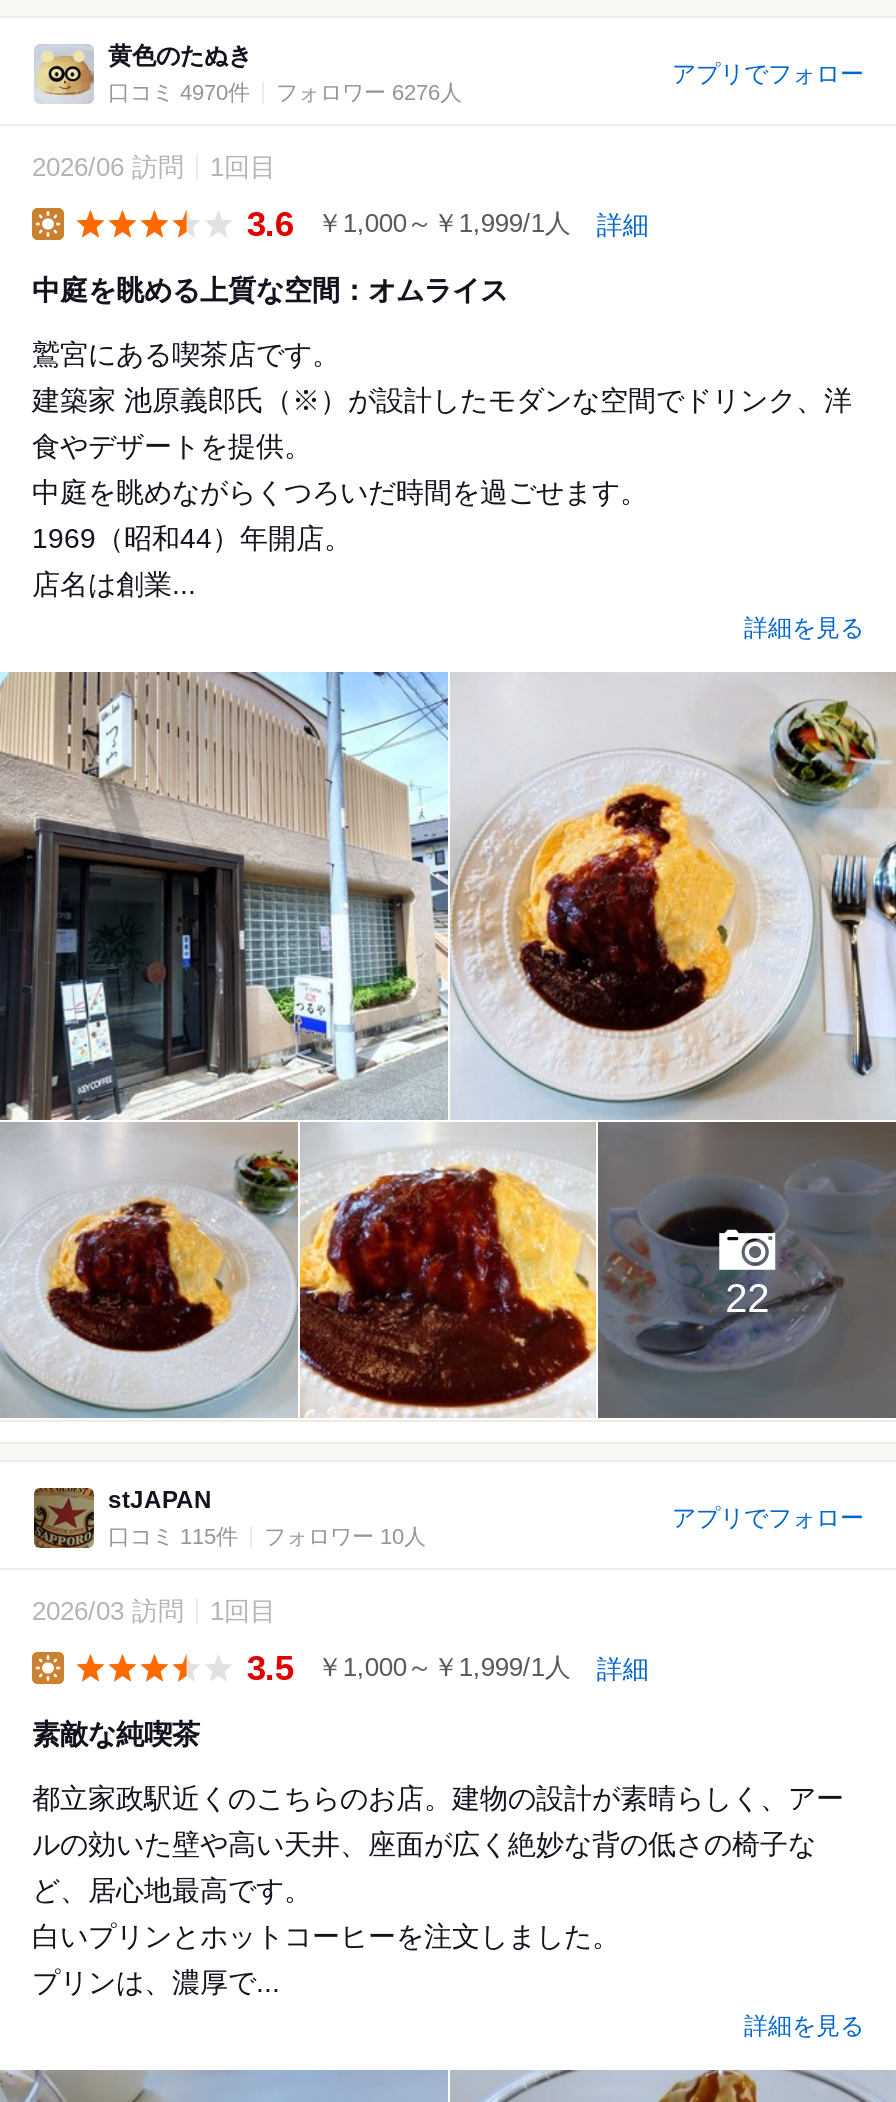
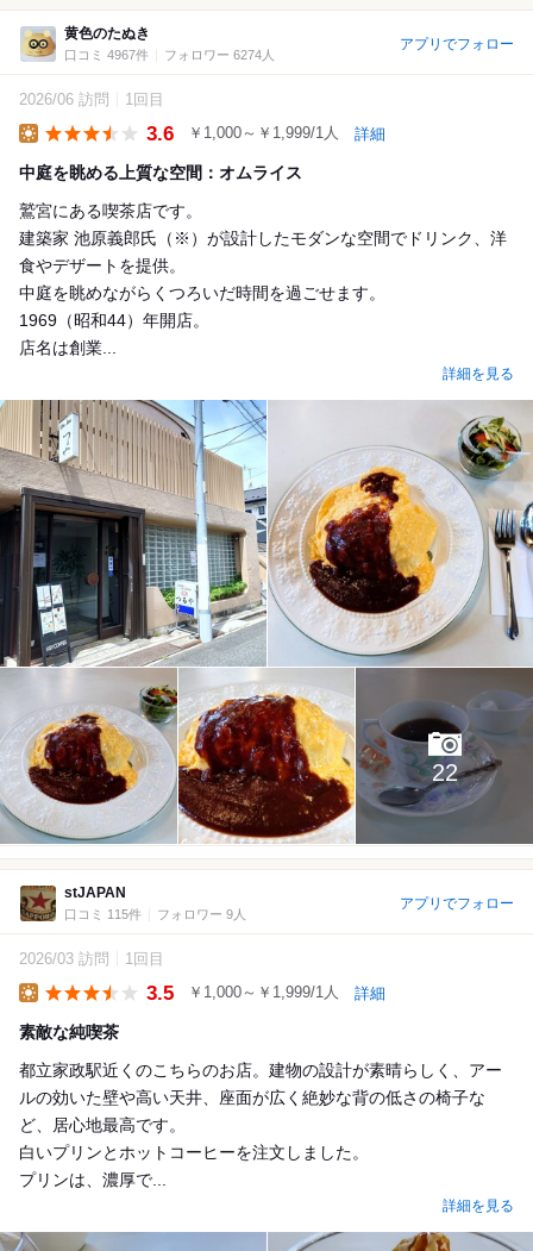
[108,80,250,104] 口コミ 4970件 -> [64,48,149,62] 口コミ 4967件
[276,80,462,104] フォロワー 6276人 -> [164,48,275,62] フォロワー 6274人
[264,1525,426,1549] フォロワー 10人 -> [157,907,246,922] フォロワー 9人

